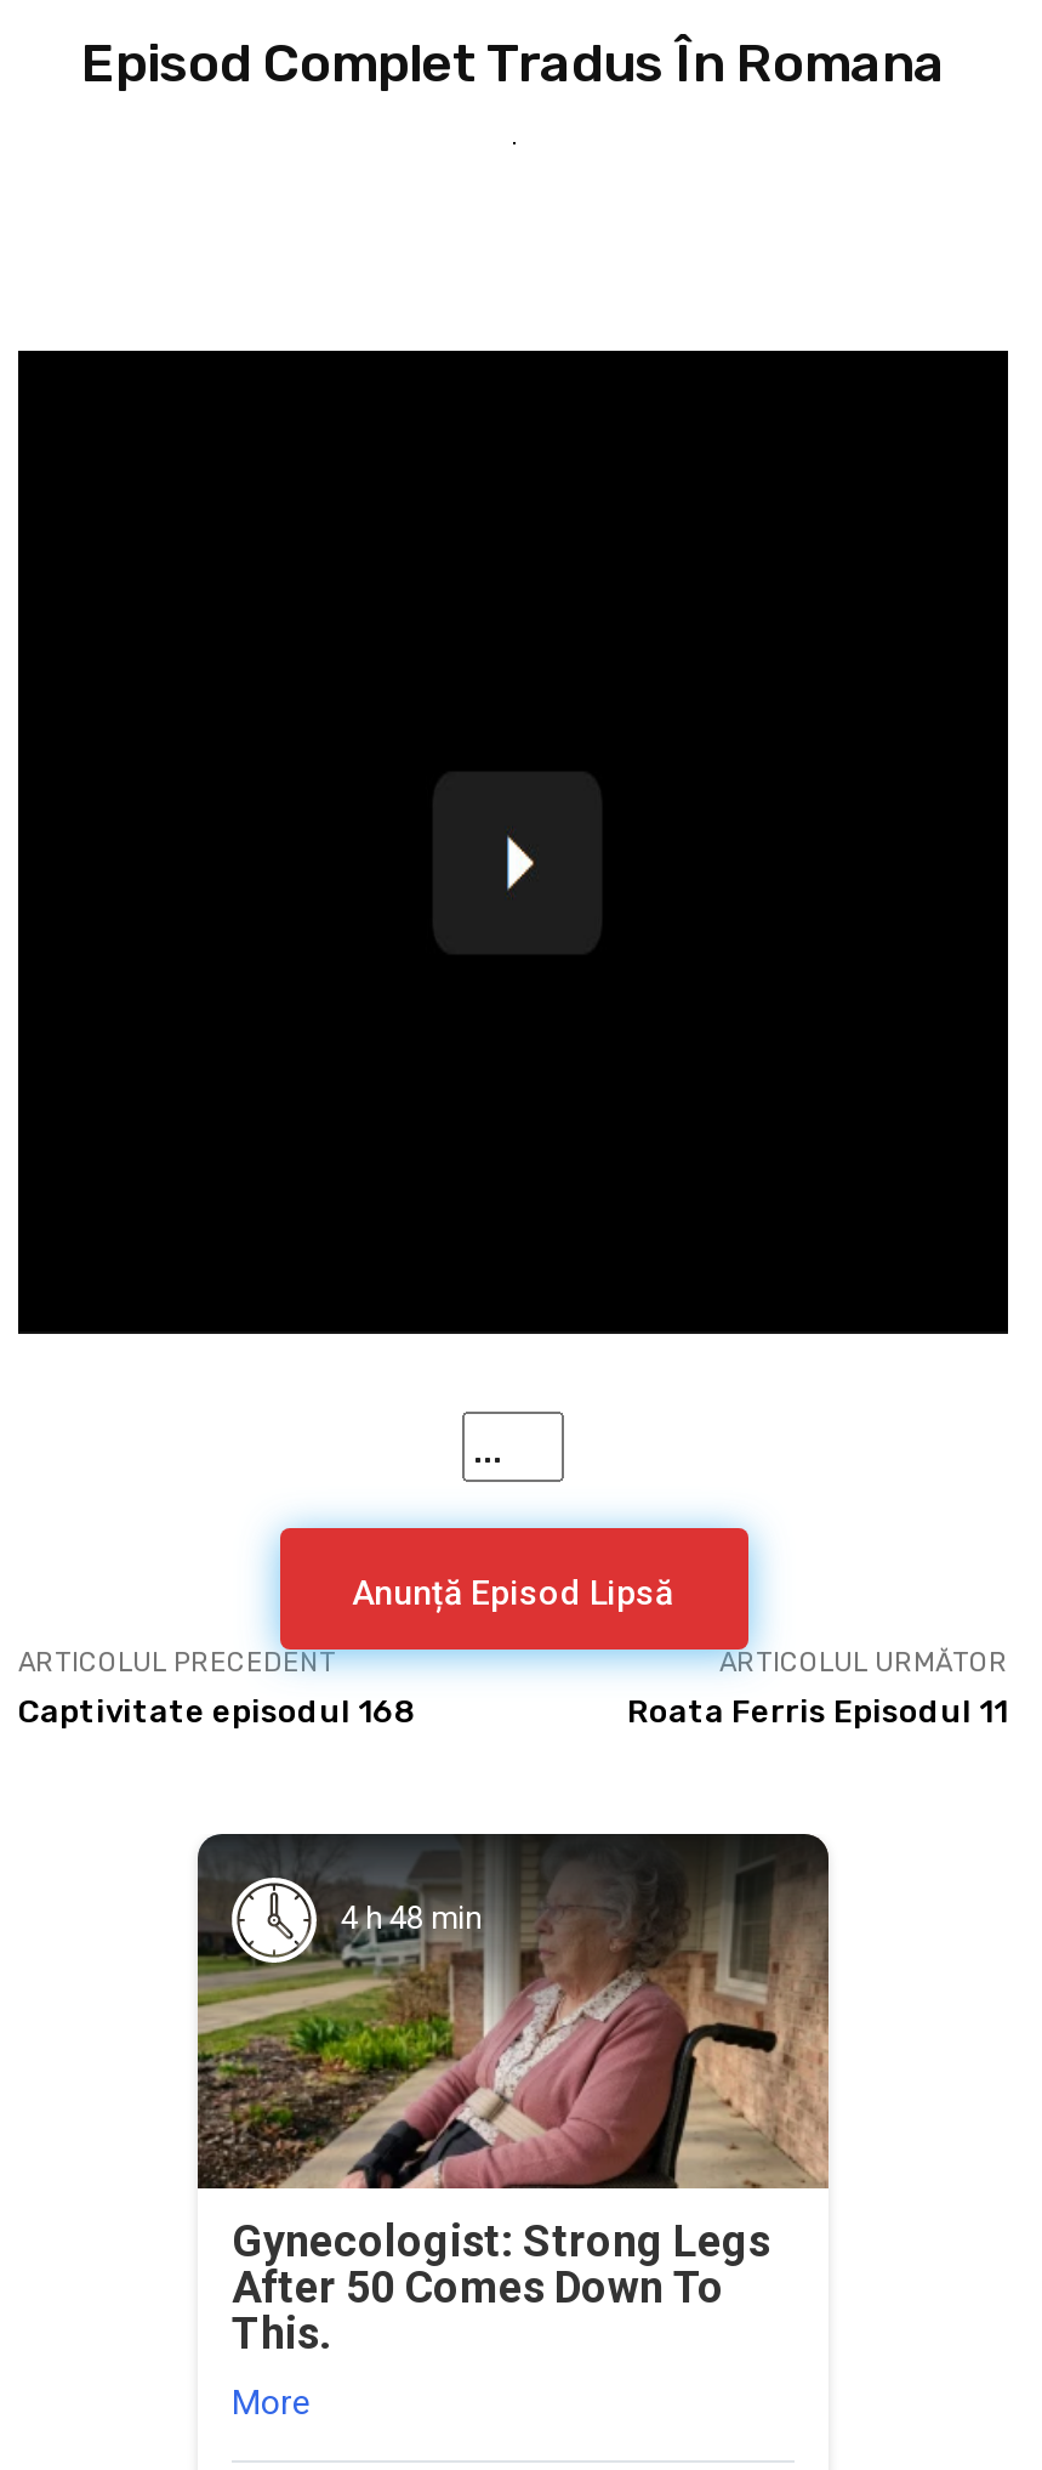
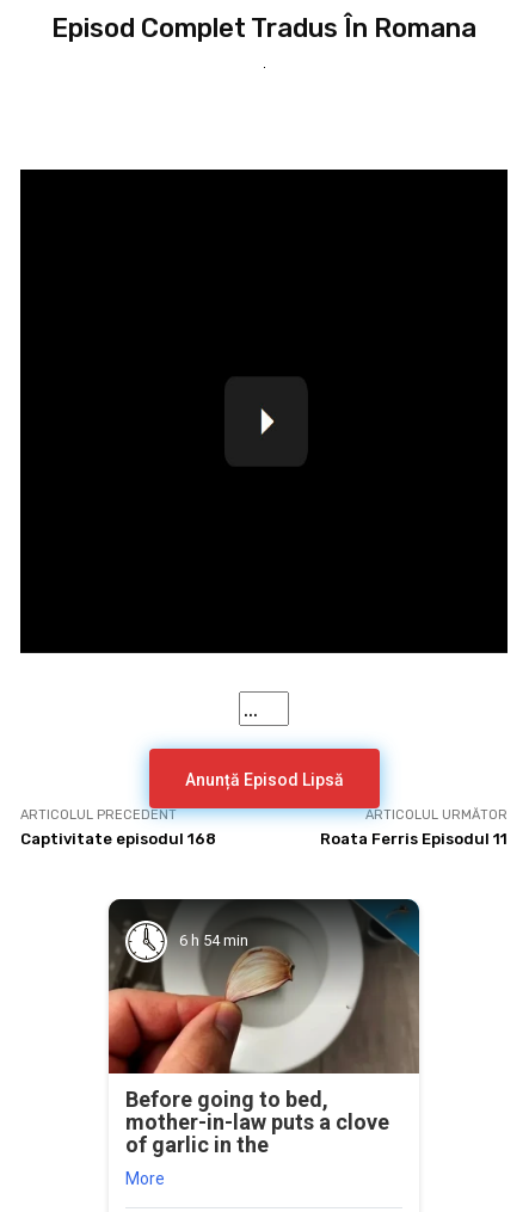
[195,1839,829,2191] [image] | 4 h 48 min -> [107,902,419,1075] [image] | 6 h 54 min
[232,2215,770,2358] Gynecologist: Strong Legs | After 50 Comes Down To | This. -> [125,1086,389,1157] Before going to bed, | mother-in-law puts a clove | of garlic in the

